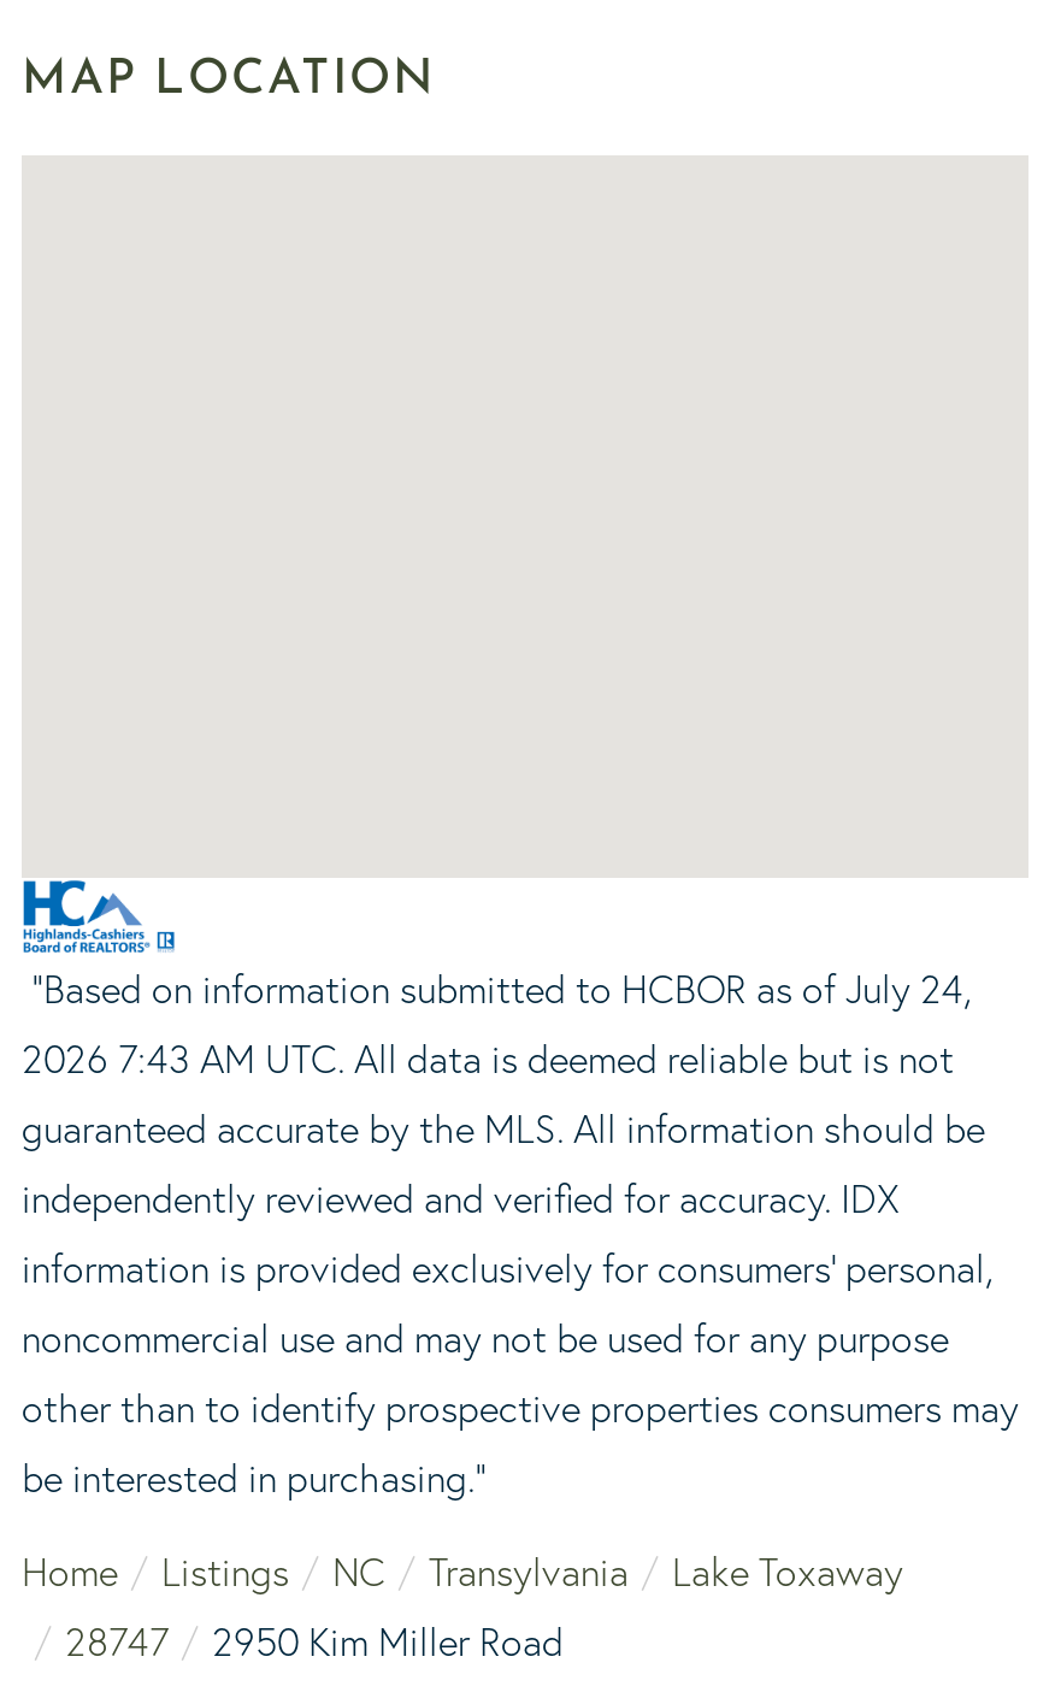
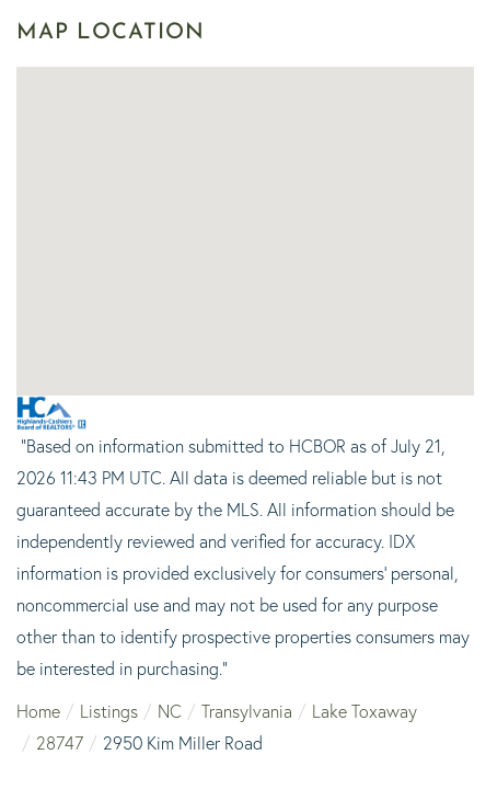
[22,965,973,1014] "Based on information submitted to HCBOR as of July 24, -> [16,435,445,457] "Based on information submitted to HCBOR as of July 21,
[22,1035,954,1083] 2026 7:43 AM UTC. All data is deemed reliable but is not -> [16,467,442,489] 2026 11:43 PM UTC. All data is deemed reliable but is not

